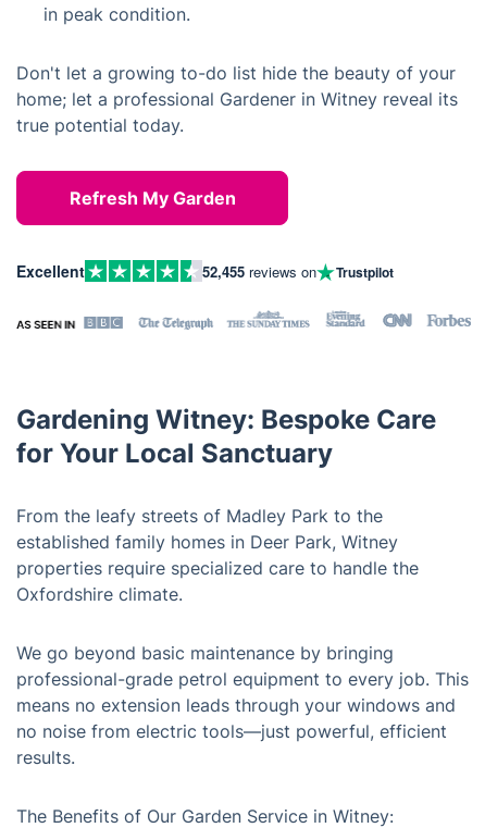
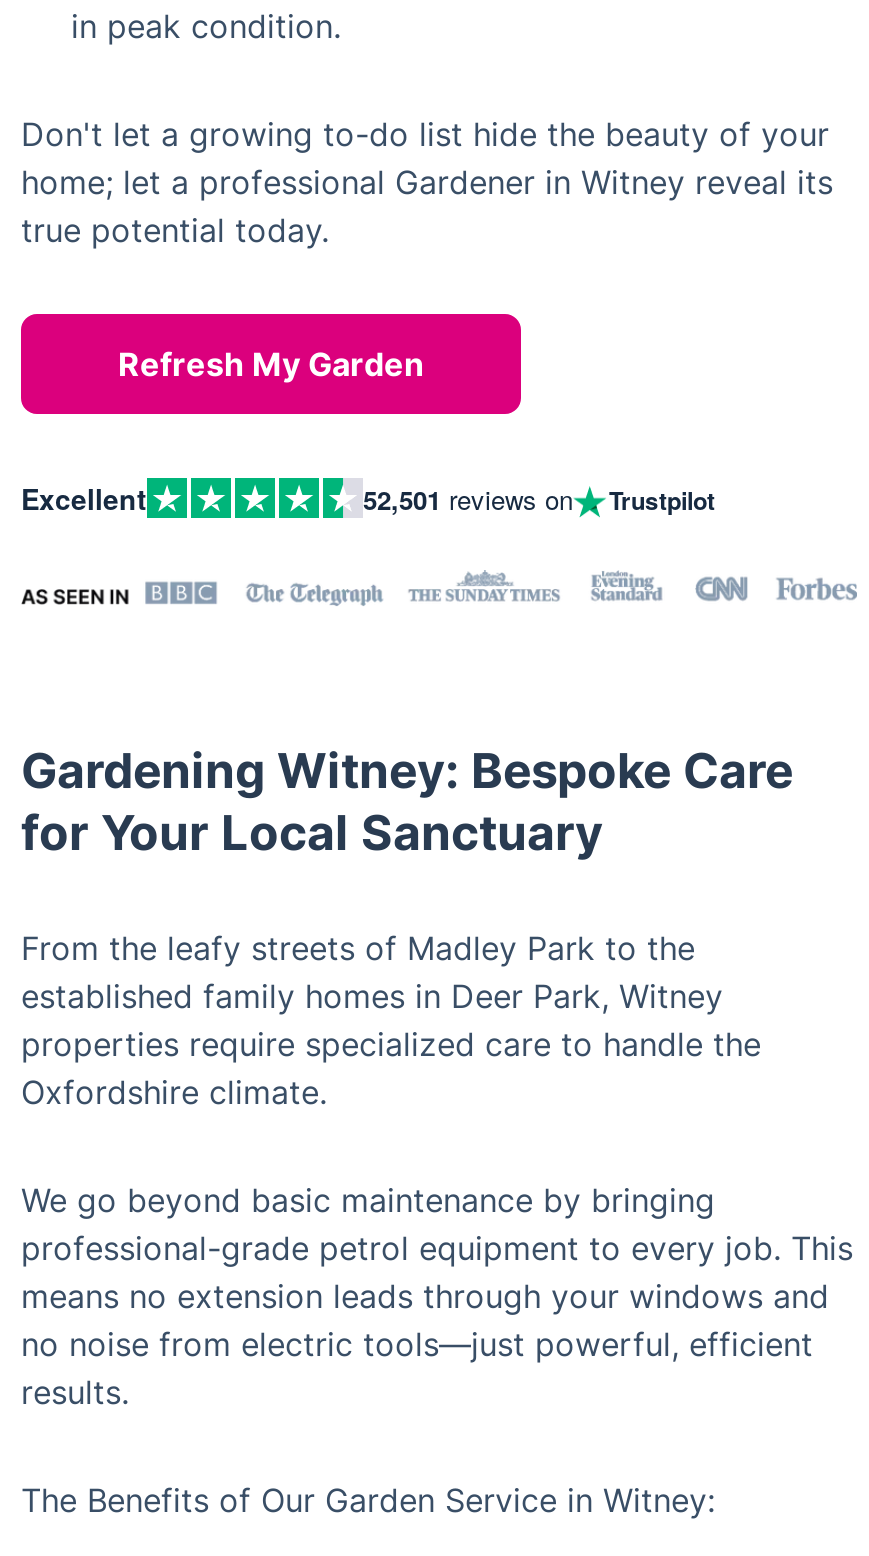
[202,261,394,282] 52,455 reviews on Trustpilot -> [363,479,715,518] 52,501 reviews on Trustpilot

